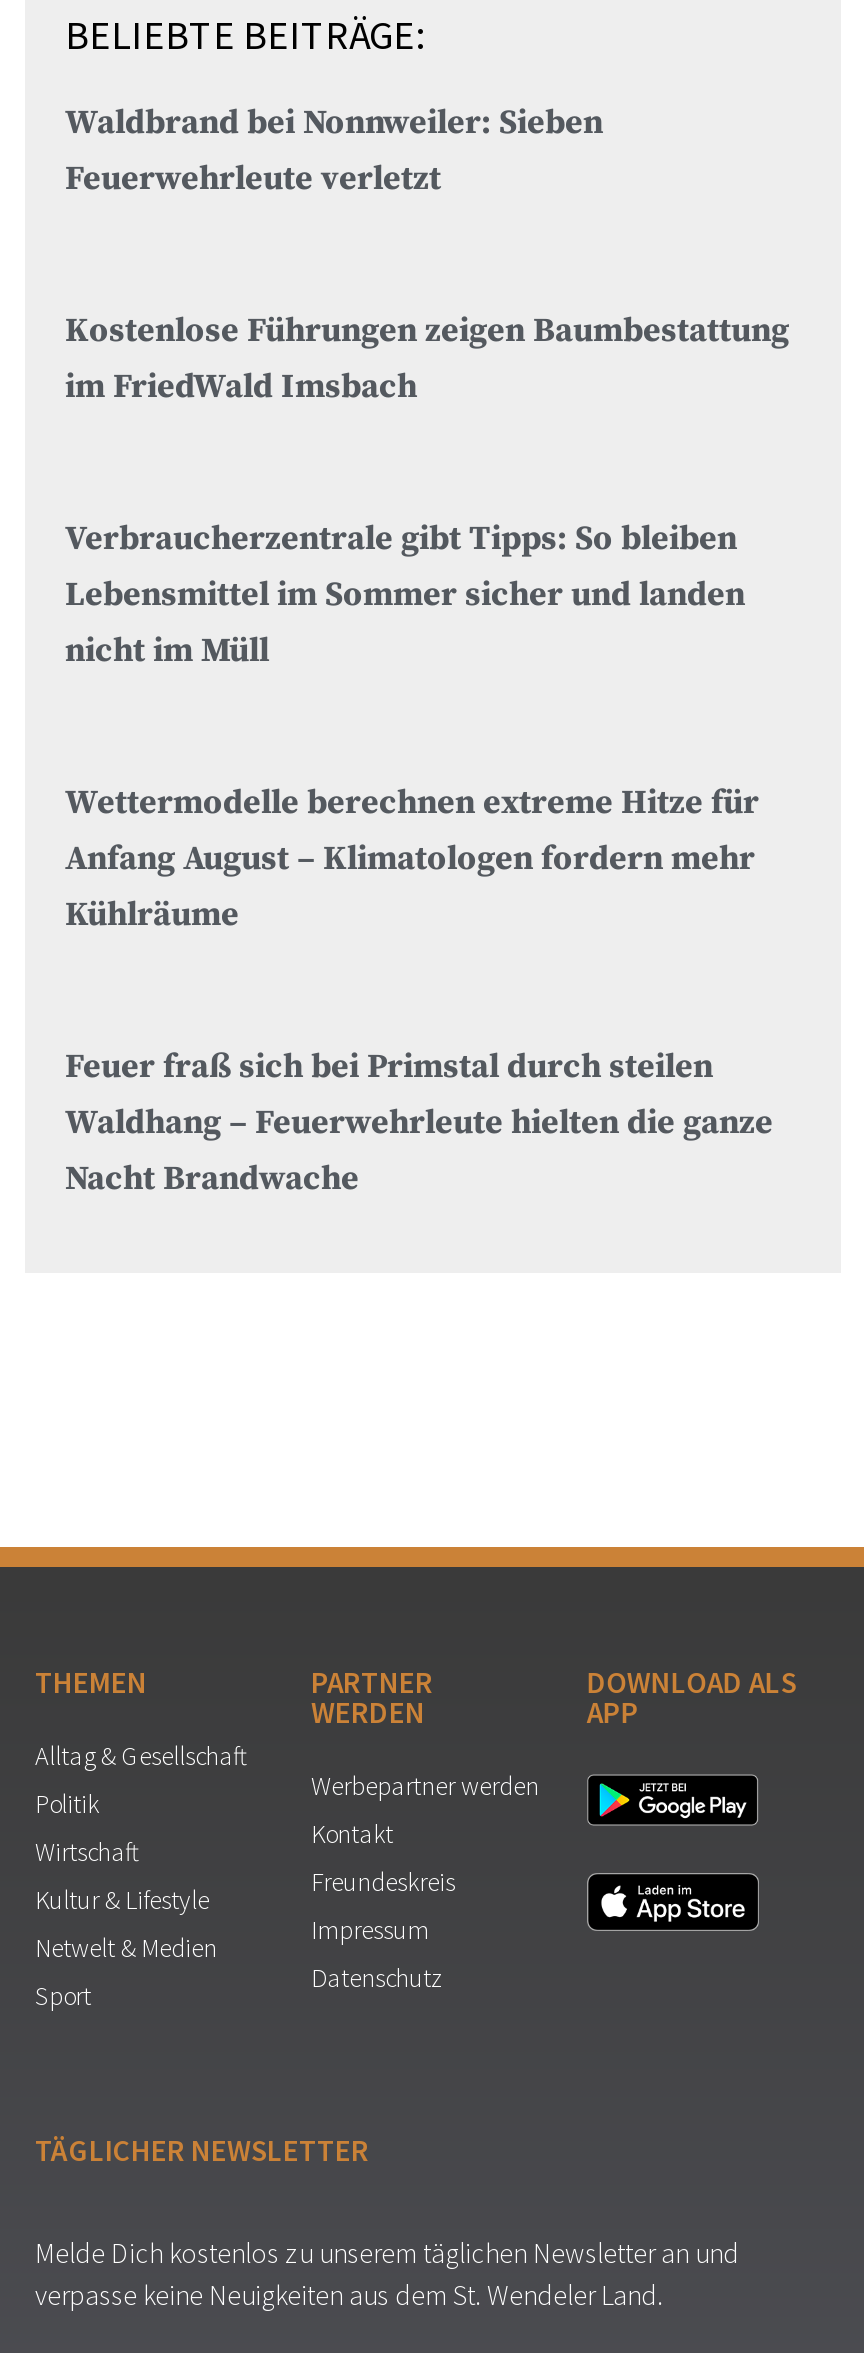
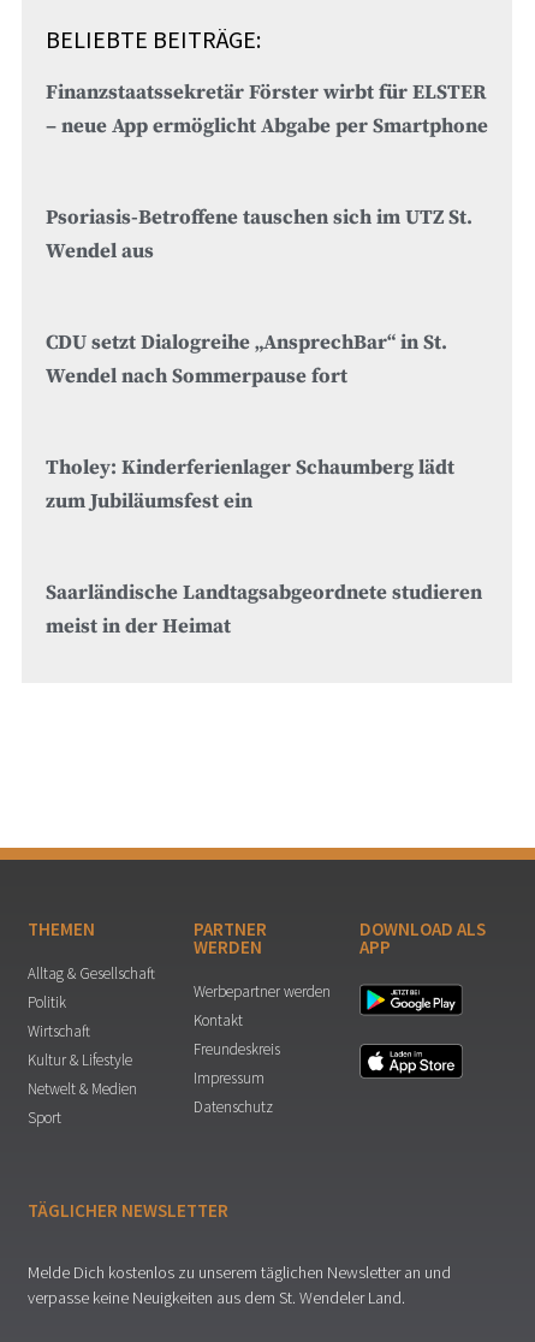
[65,104,603,202] Waldbrand bei Nonnweiler: Sieben | Feuerwehrleute verletzt -> [46,81,488,140] Finanzstaatssekretär Förster wirbt für ELSTER | – neue App ermöglicht Abgabe per Smartphone
[65,312,789,410] Kostenlose Führungen zeigen Baumbestattung | im FriedWald Imsbach -> [46,206,472,265] Psoriasis-Betroffene tauschen sich im UTZ St. | Wendel aus
[65,520,745,674] Verbraucherzentrale gibt Tipps: So bleiben | Lebensmittel im Sommer sicher und landen | nicht im Müll -> [46,331,447,390] CDU setzt Dialogreihe „AnsprechBar“ in St. | Wendel nach Sommerpause fort
[65,784,759,938] Wettermodelle berechnen extreme Hitze für | Anfang August – Klimatologen fordern mehr | Kühlräume -> [46,456,454,515] Tholey: Kinderferienlager Schaumberg lädt | zum Jubiläumsfest ein
[65,1048,773,1202] Feuer fraß sich bei Primstal durch steilen | Waldhang – Feuerwehrleute hielten die ganze | Nacht Brandwache -> [46,581,482,640] Saarländische Landtagsabgeordnete studieren | meist in der Heimat

